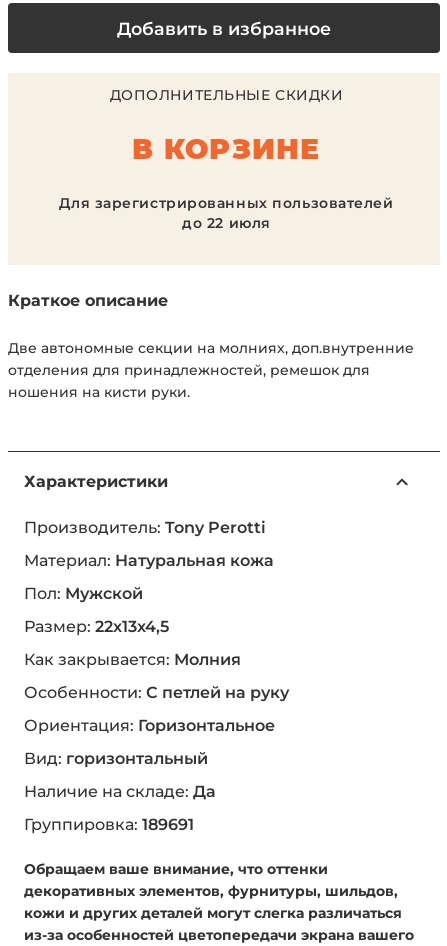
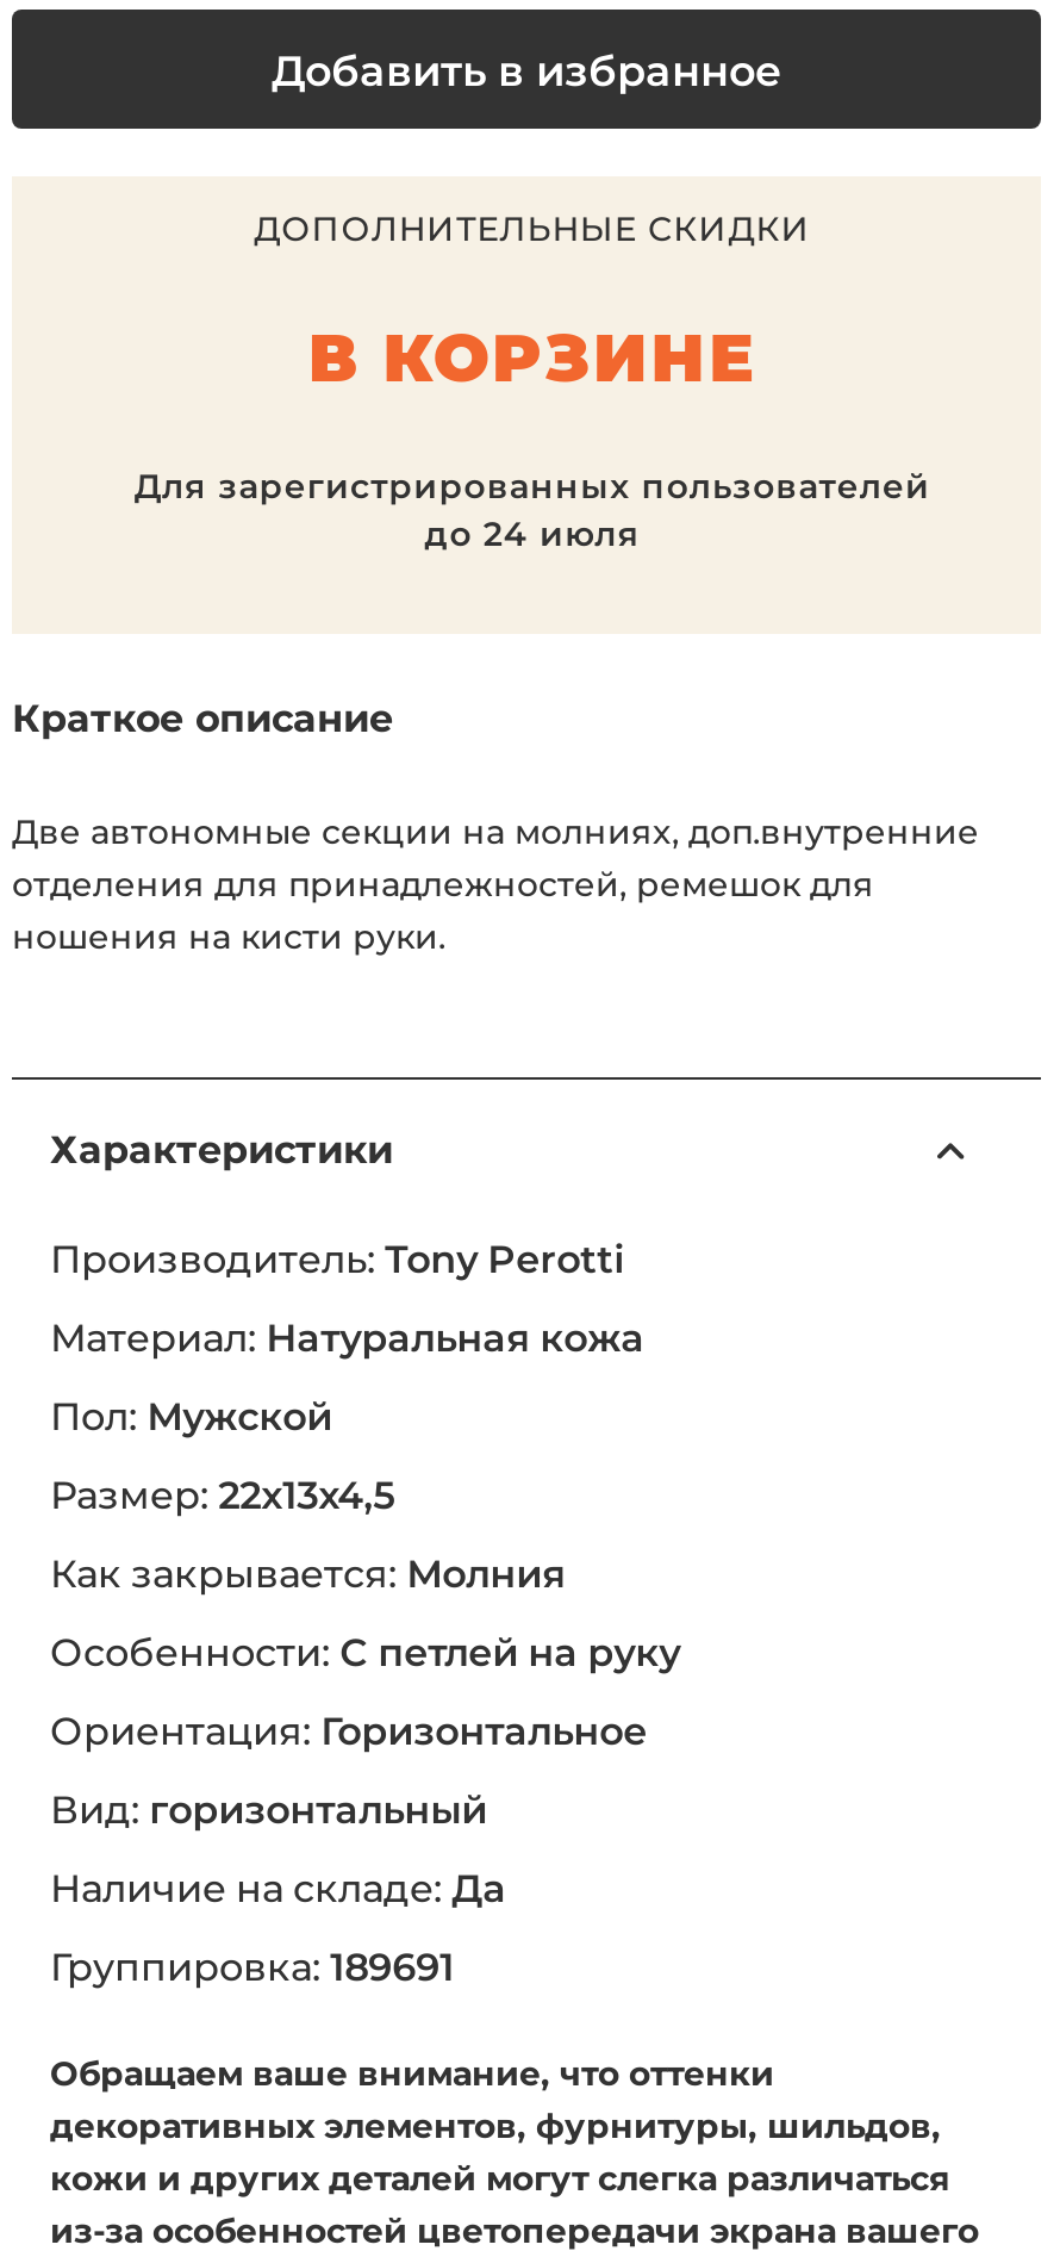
[182,214,271,232] до 22 июля -> [424,512,640,555] до 24 июля

